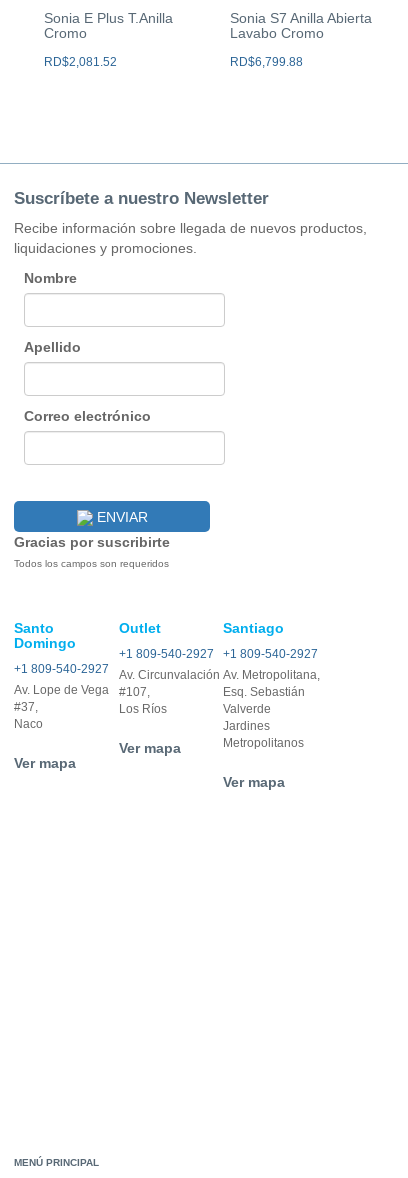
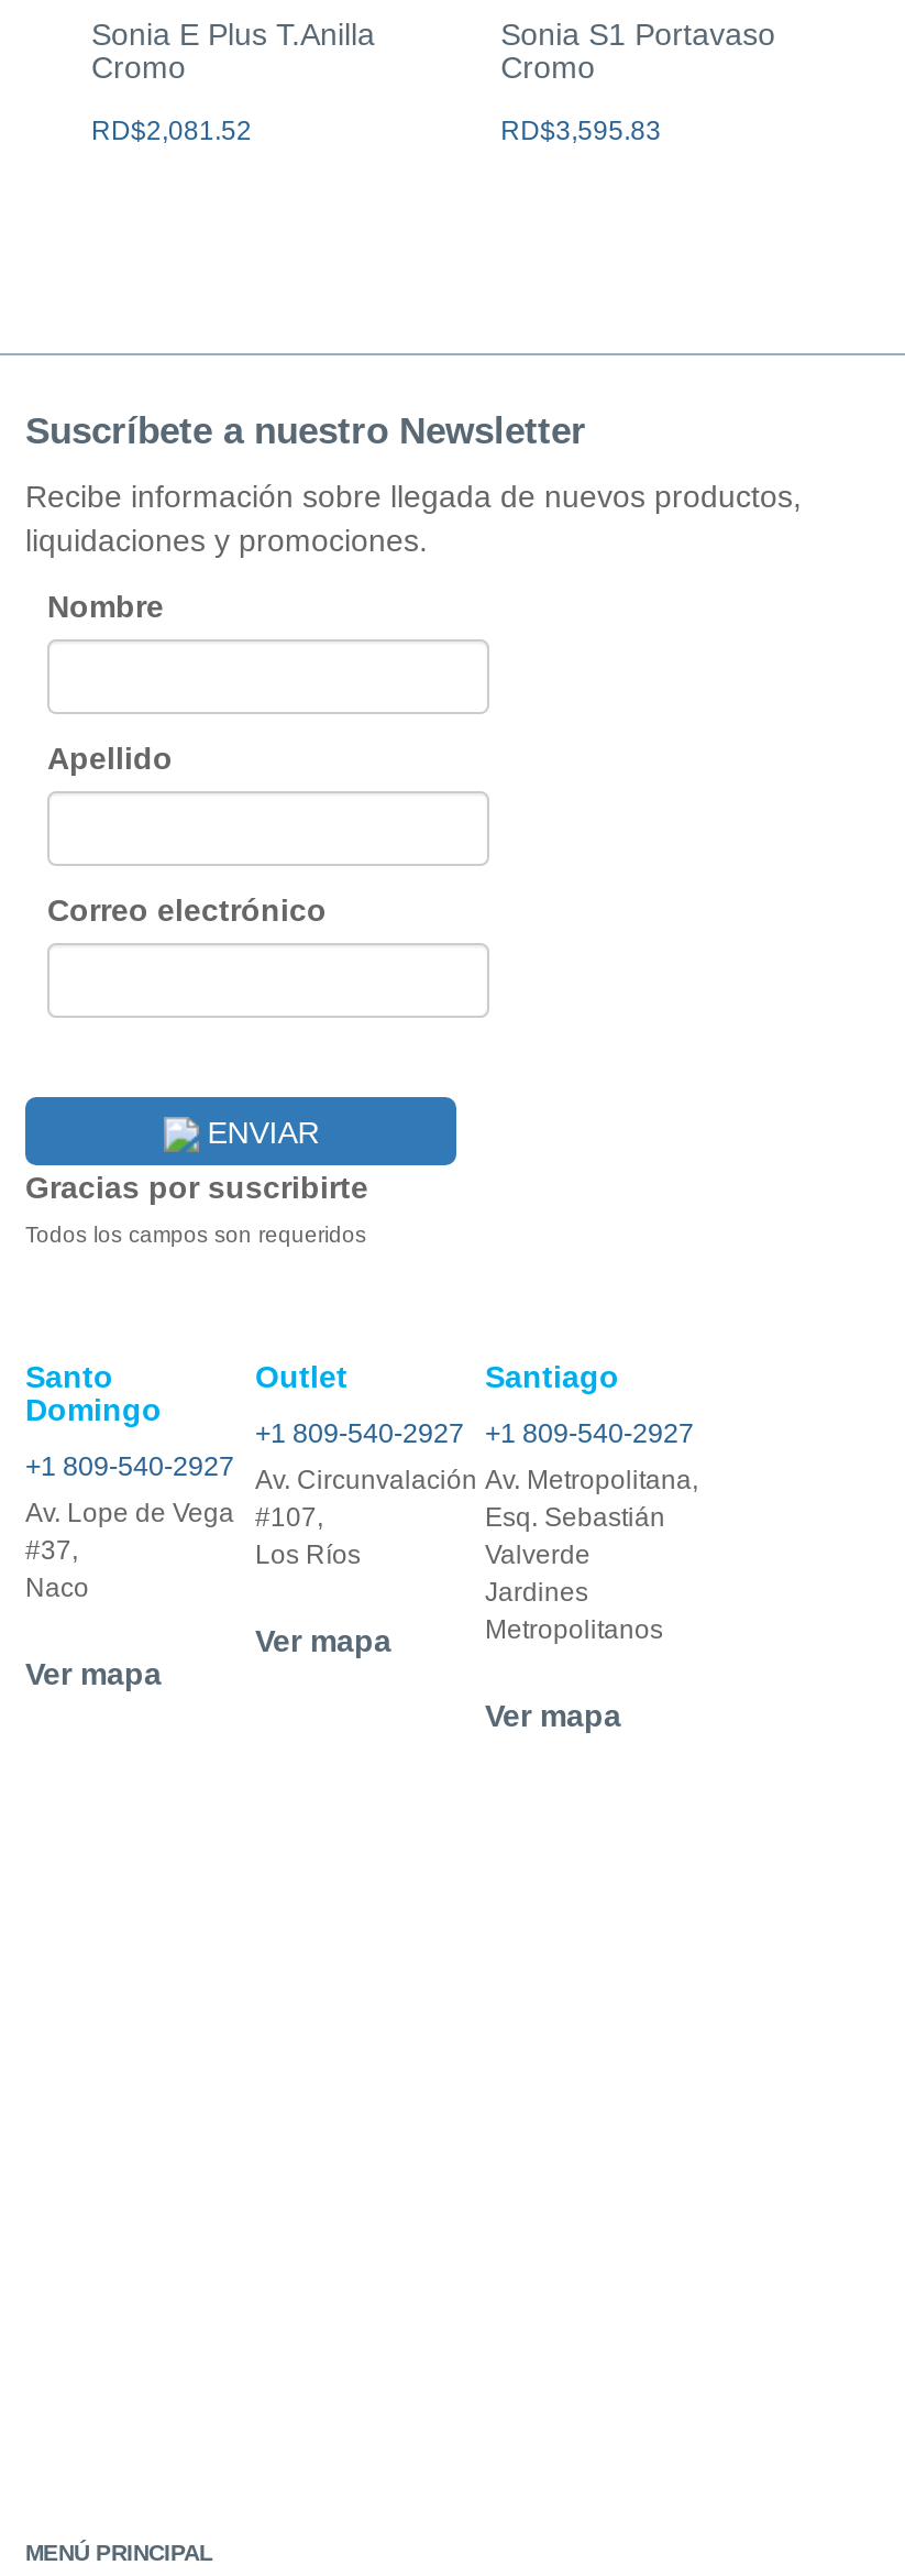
[230,10,372,41] Sonia S7 Anilla Abierta | Lavabo Cromo -> [501,17,776,85] Sonia S1 Portavaso | Cromo
[230,55,303,69] RD$6,799.88 -> [501,116,661,147] RD$3,595.83

